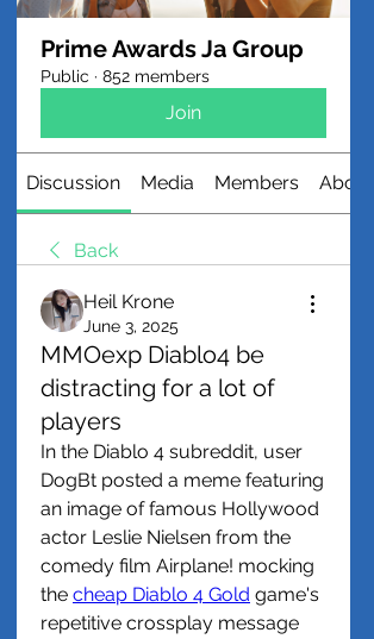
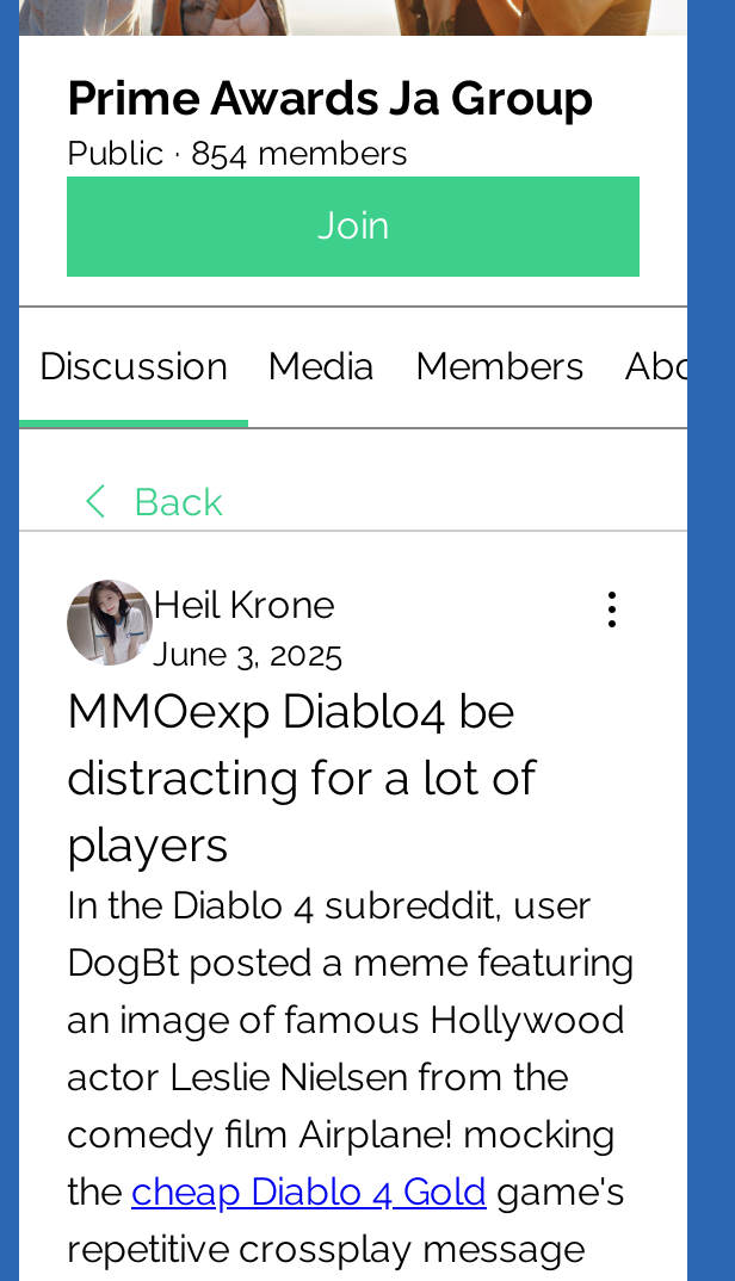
[40,67,210,86] Public · 852 members -> [67,134,408,172] Public · 854 members

